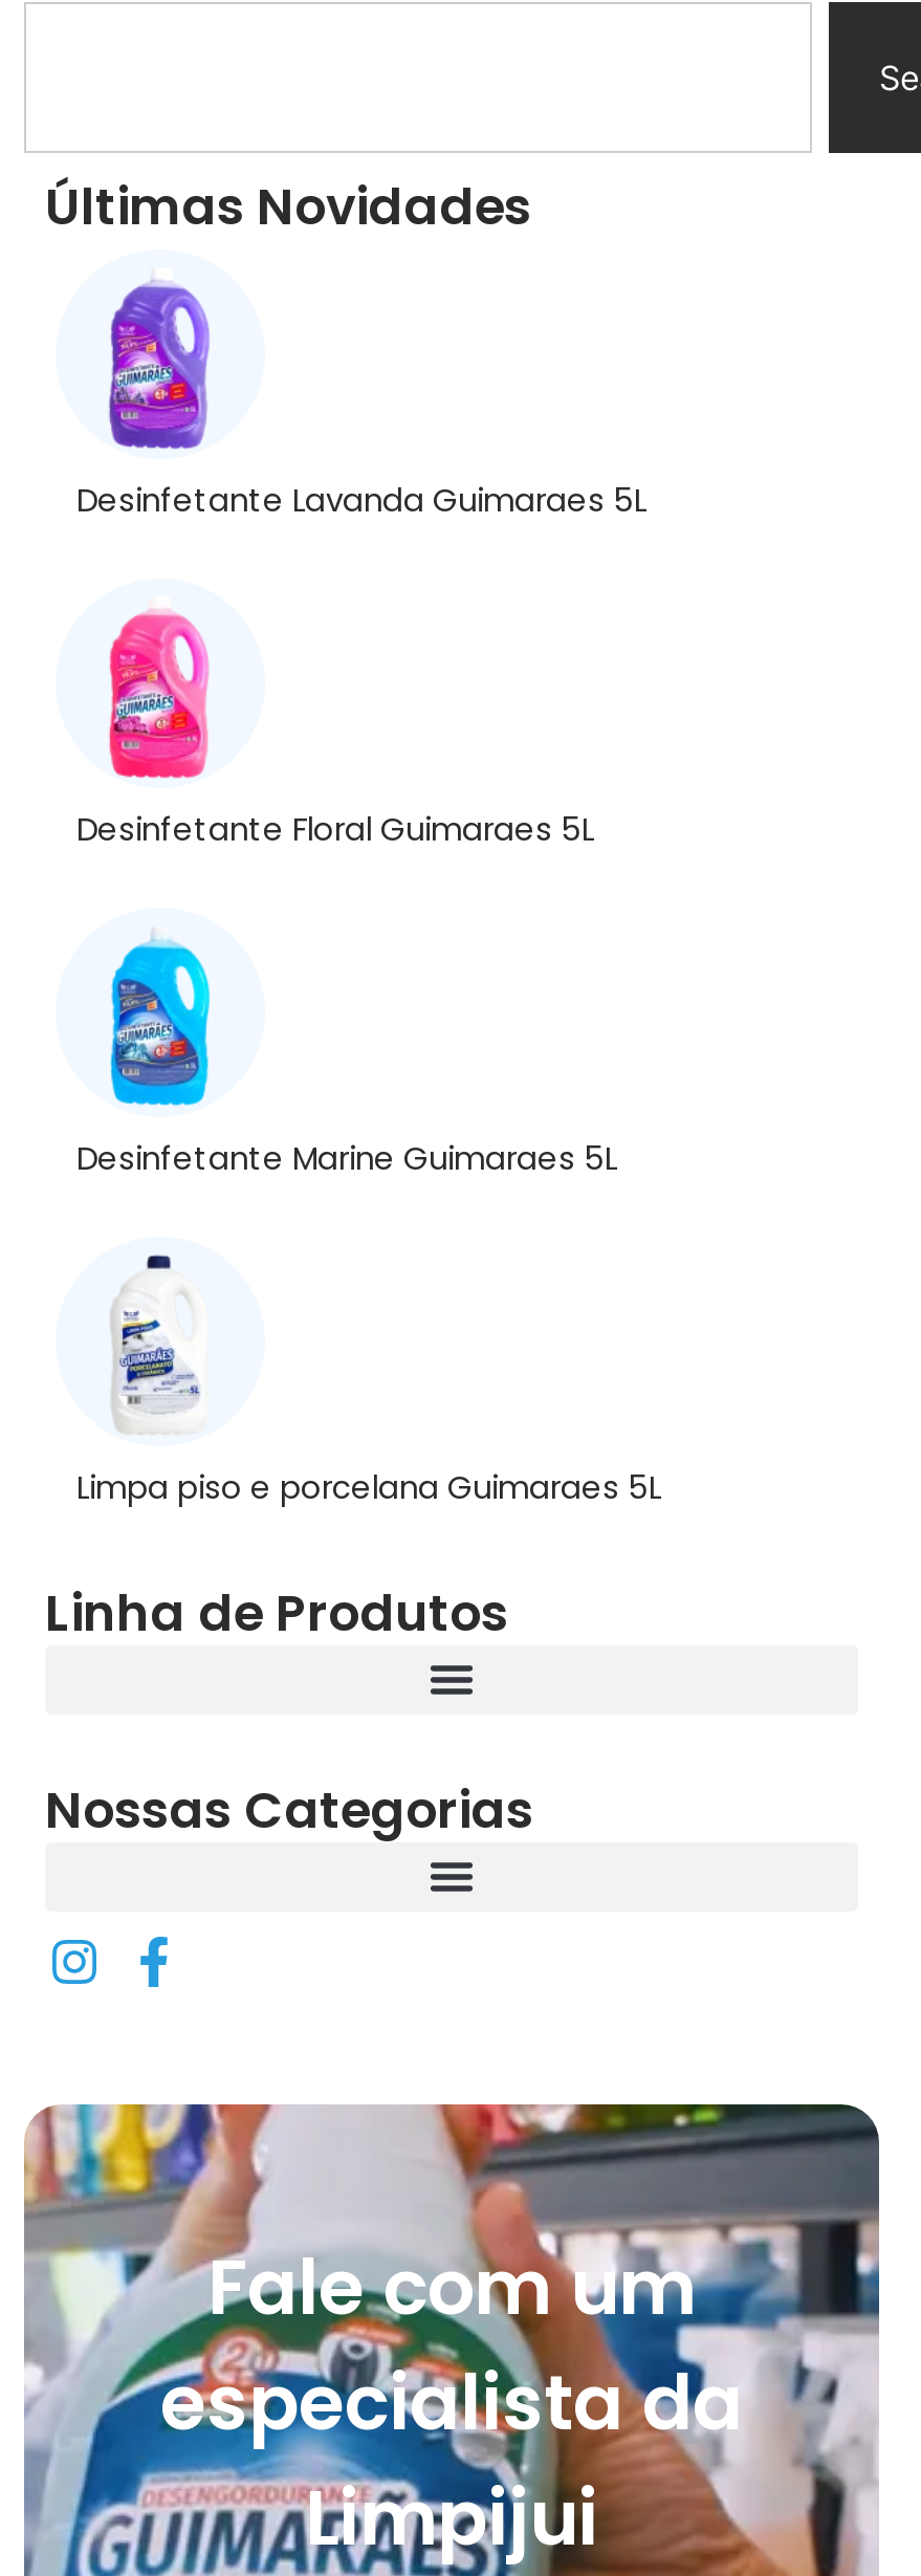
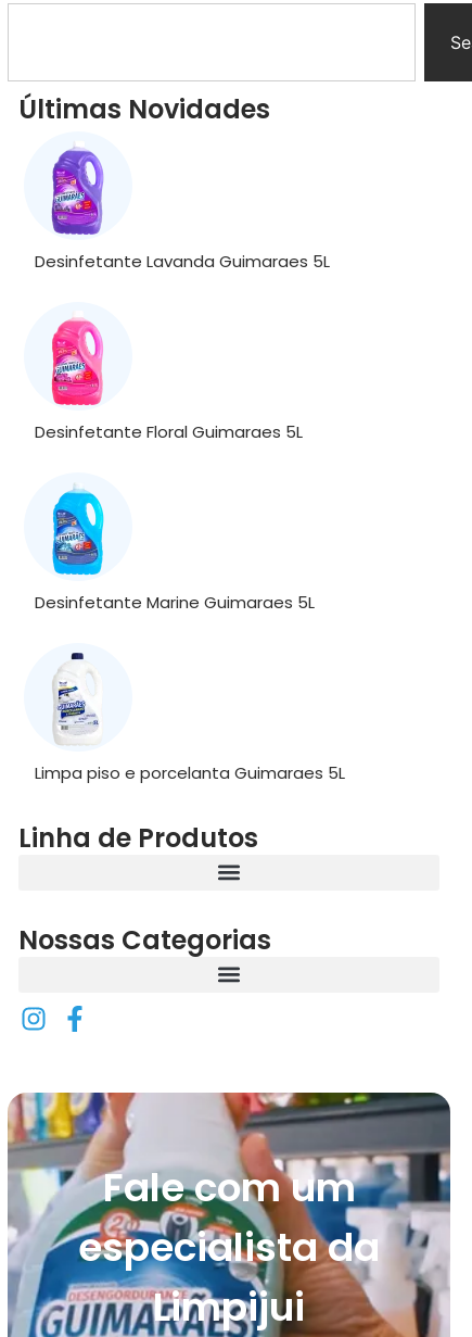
[76,1465,661,1509] Limpa piso e porcelana Guimaraes 5L -> [35,761,345,784] Limpa piso e porcelanta Guimaraes 5L

